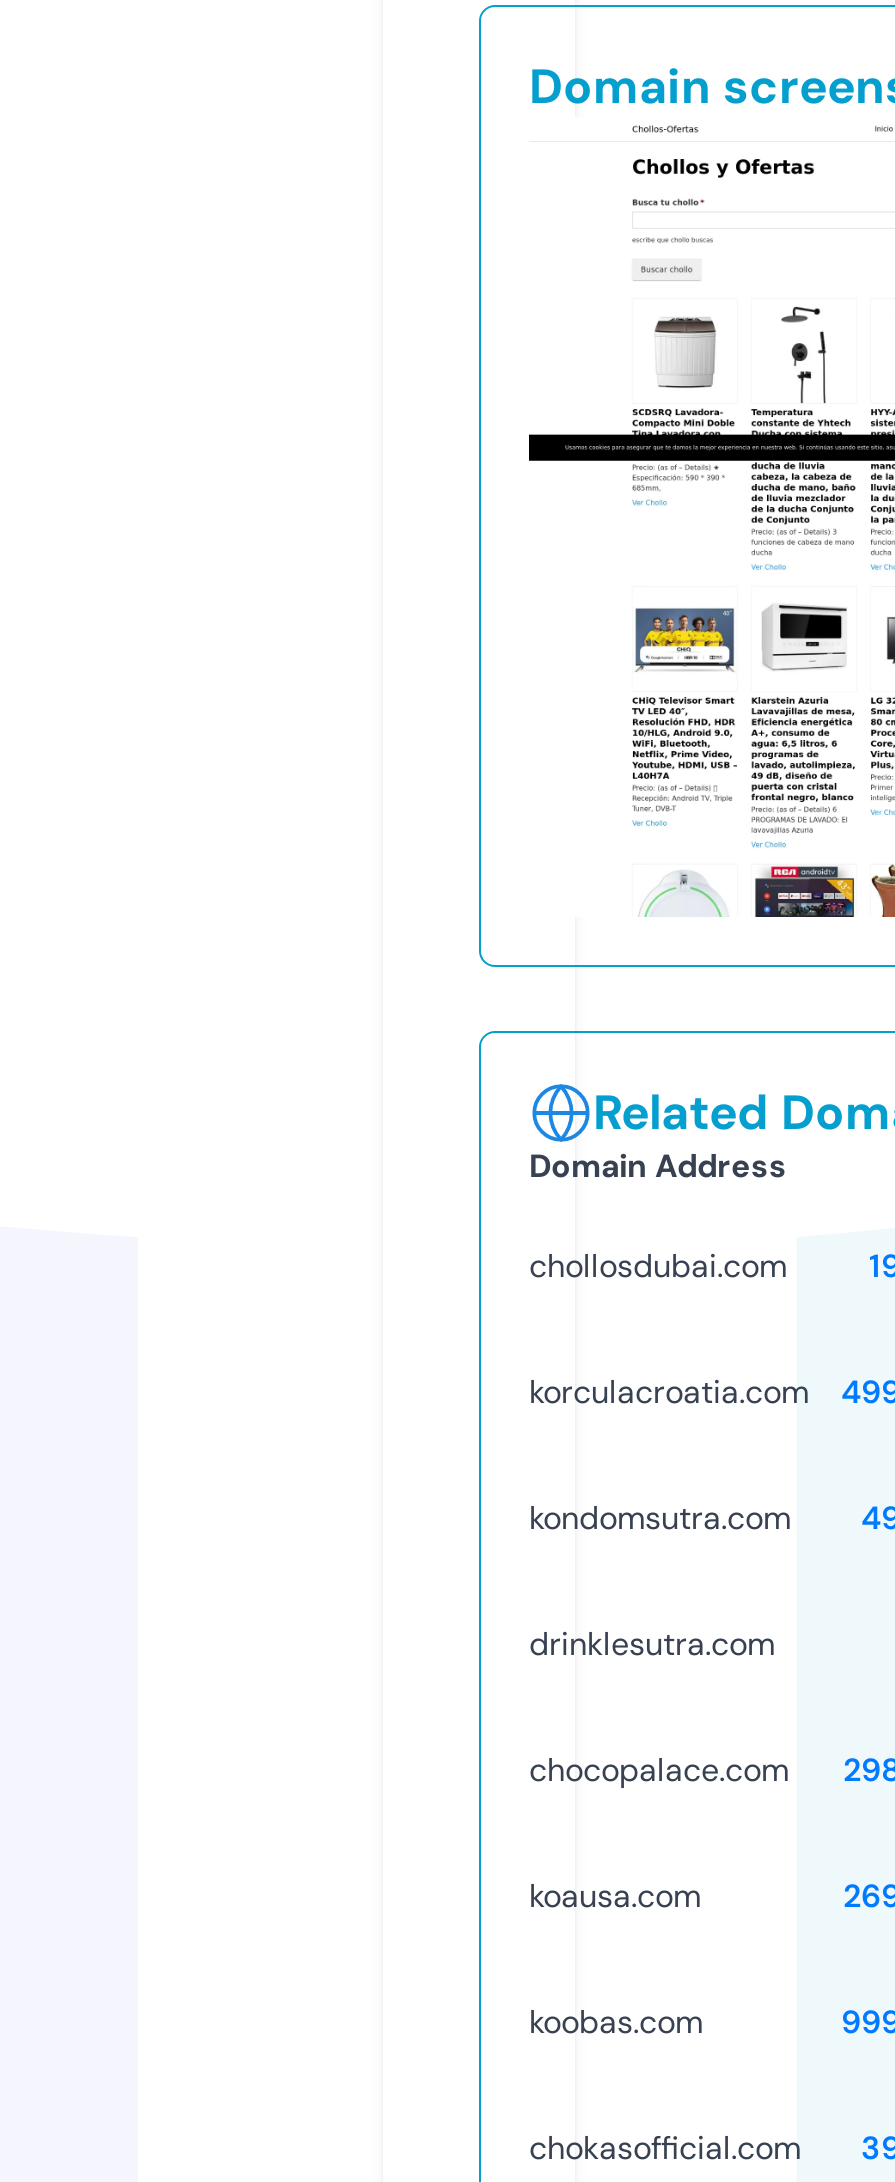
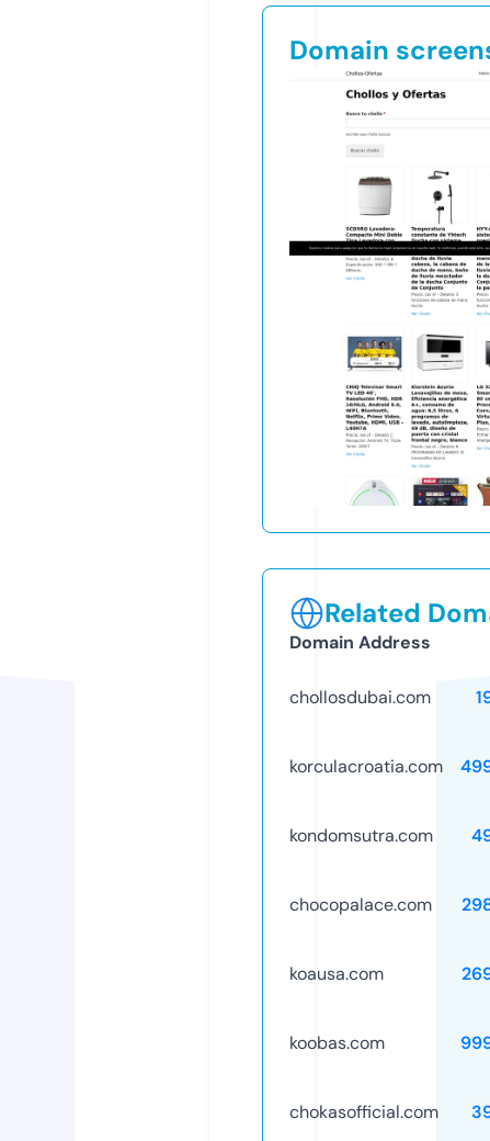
[529,1623,775,1665] drinklesutra.com -> none

